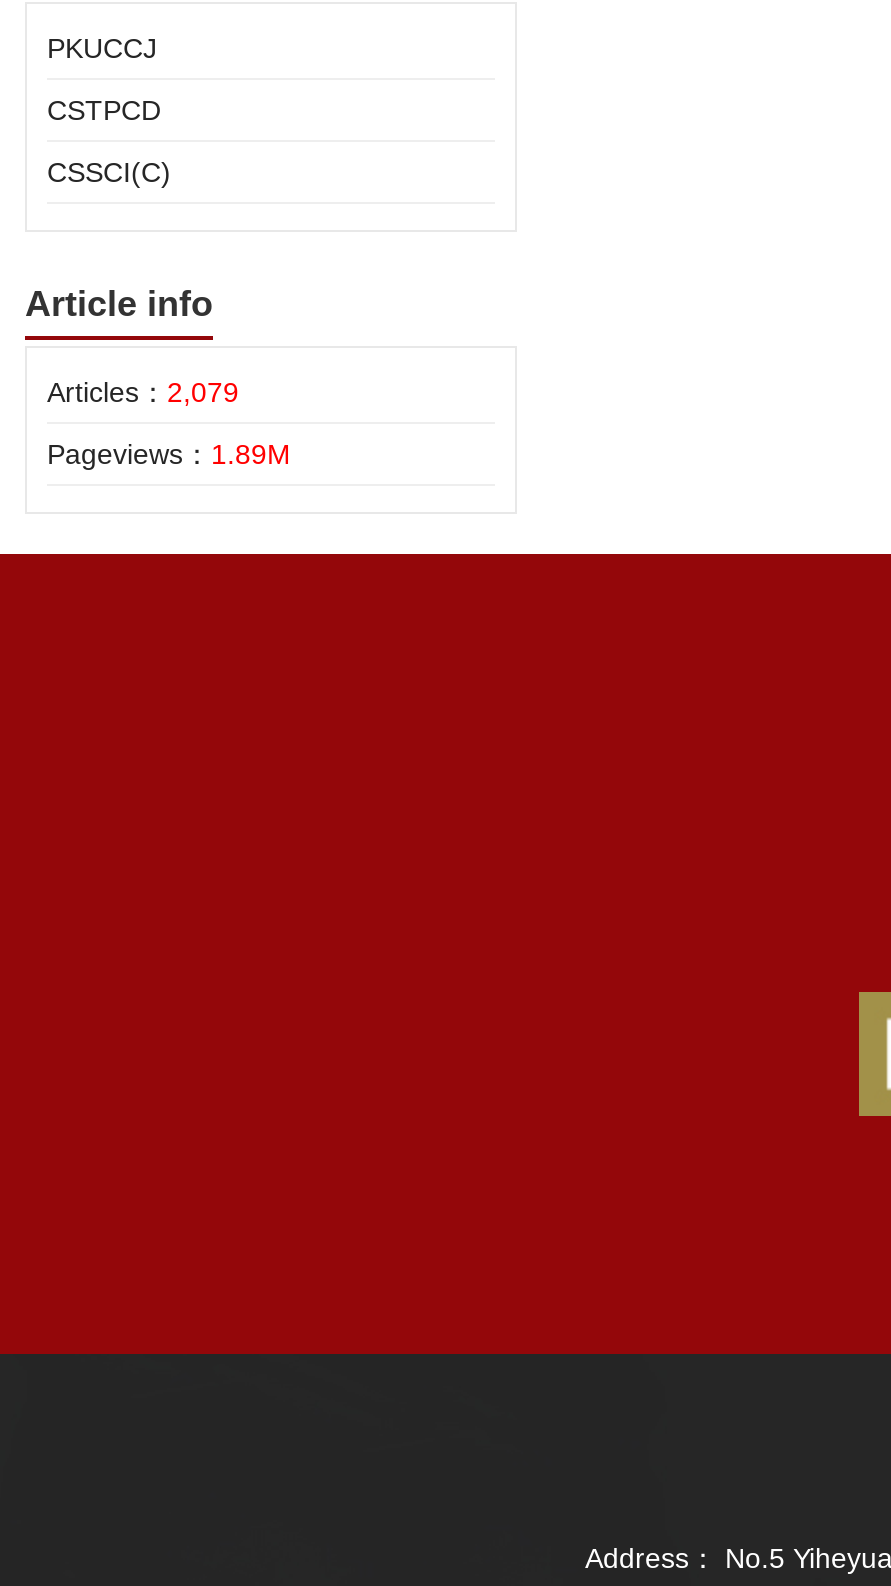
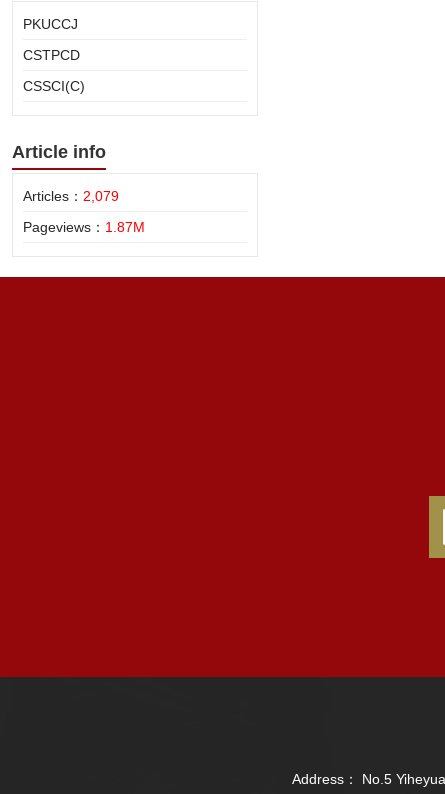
[47,438,291,470] Pageviews：1.89M -> [23,219,145,235] Pageviews：1.87M

